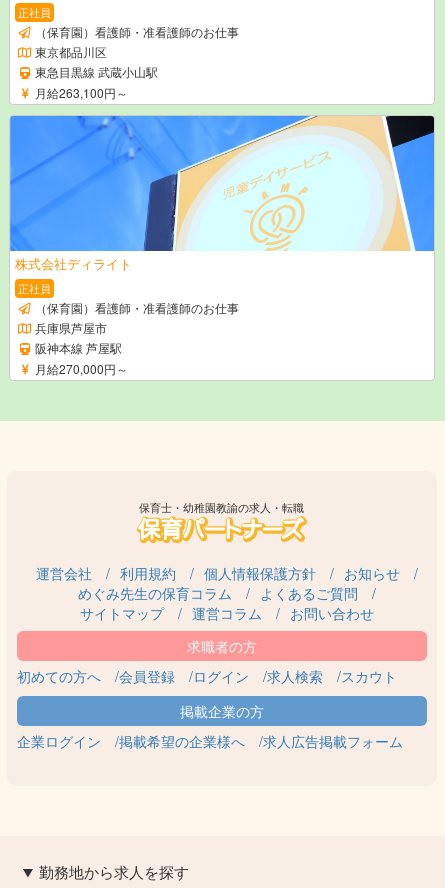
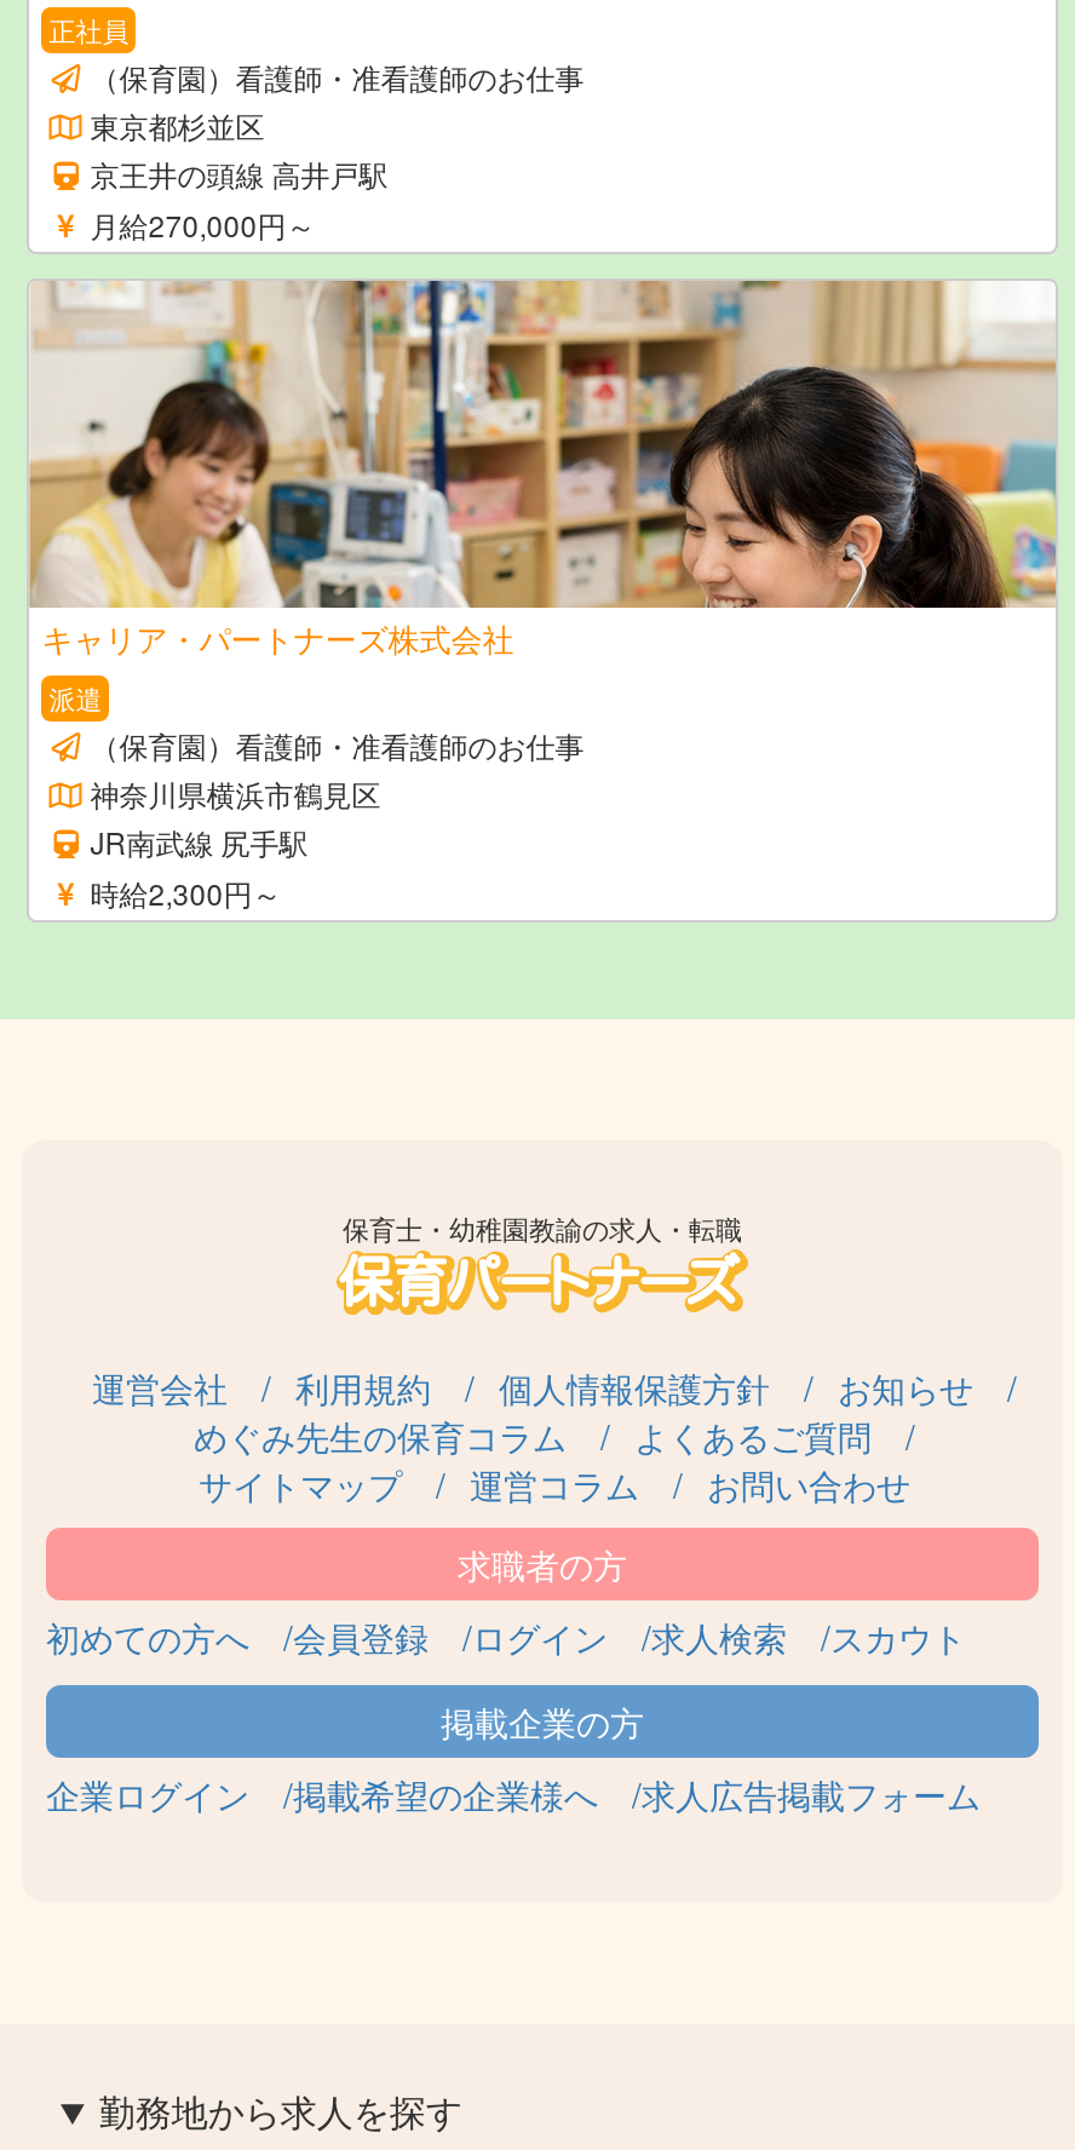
[35,43,158,101] 東京都品川区 | 東急目黒線 武蔵小山駅 | 月給263,100円～ -> [90,105,388,246] 東京都杉並区 | 京王井の頭線 高井戸駅 | 月給270,000円～
[9,115,435,296] [image] | 株式会社ディライト | 正社員 -> [29,278,1058,718] [image] | キャリア・パートナーズ株式会社 | 派遣
[35,319,128,377] 兵庫県芦屋市 | 阪神本線 芦屋駅 | 月給270,000円～ -> [90,774,381,914] 神奈川県横浜市鶴見区 | JR南武線 尻手駅 | 時給2,300円～

